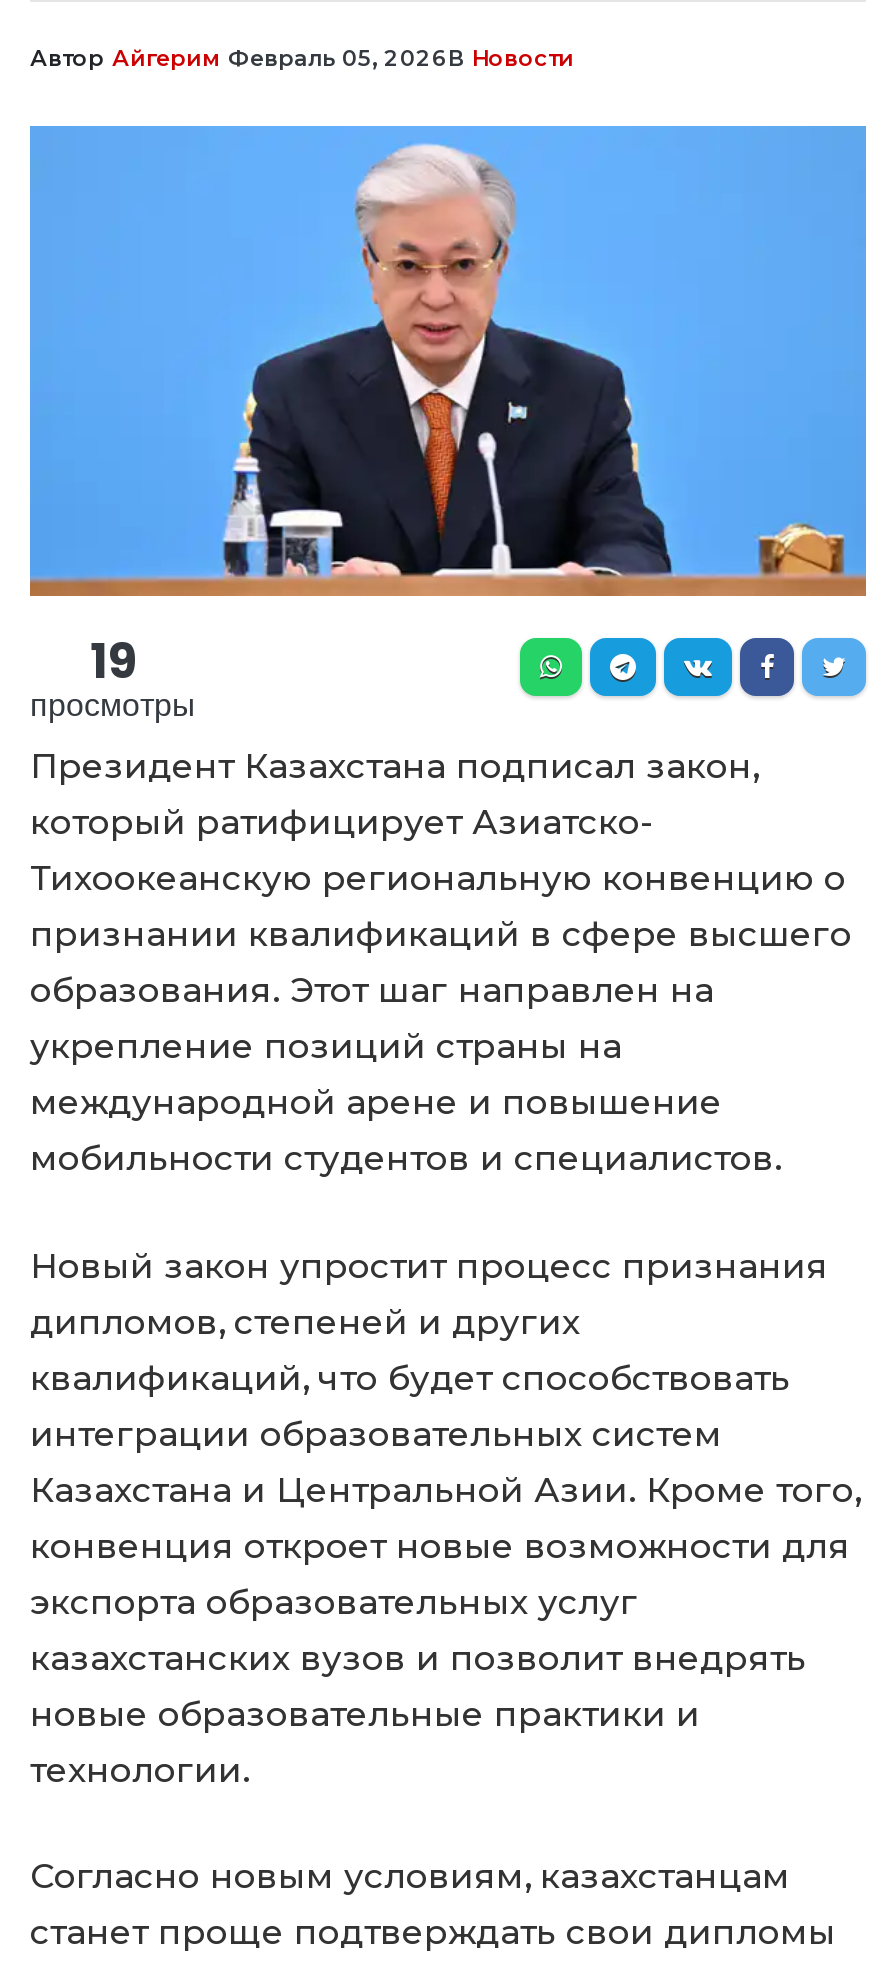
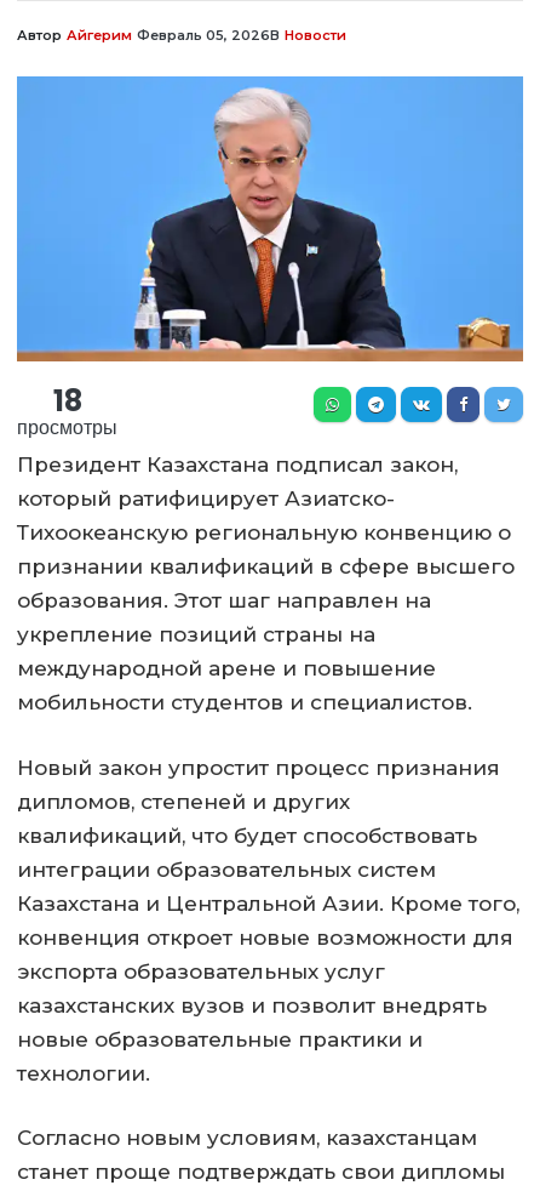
[90,629,136,695] 19 -> [53,381,82,421] 18

